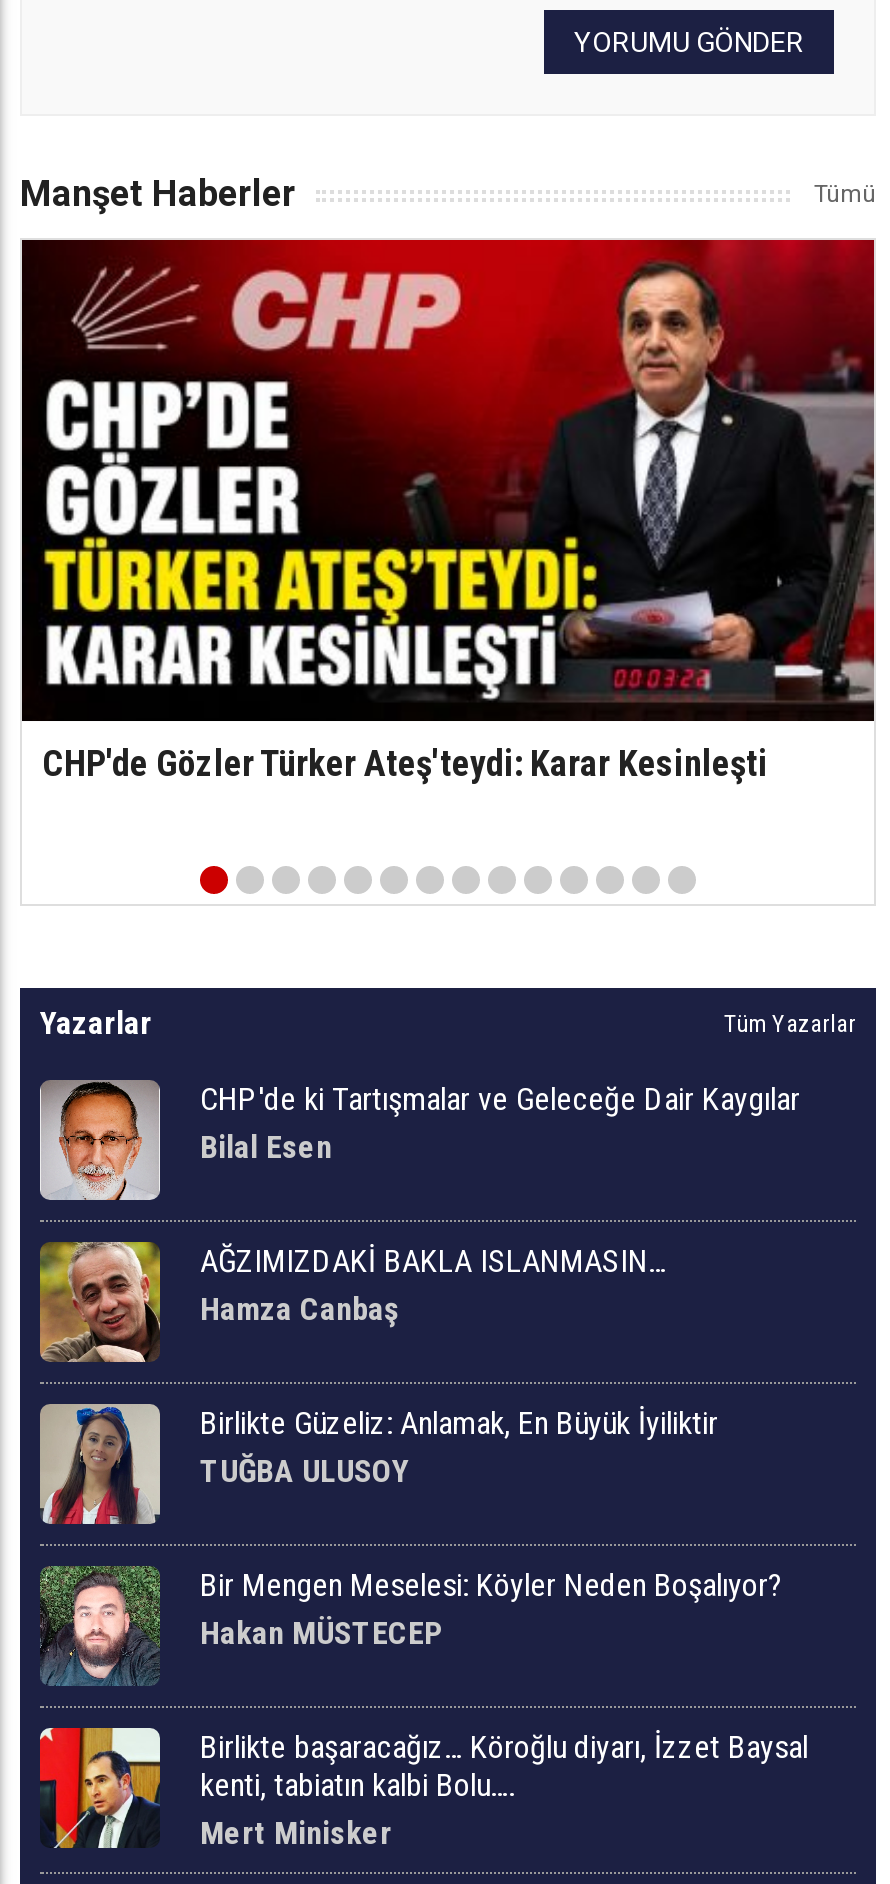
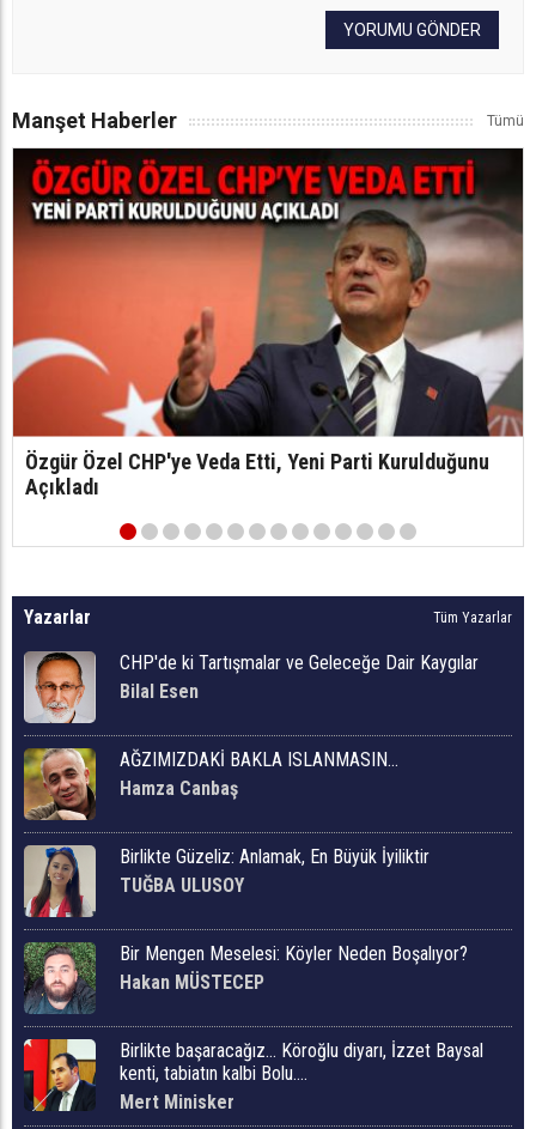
[20,238,876,783] [image] | CHP'de Gözler Türker Ateş'teydi: Karar Kesinleşti -> [12,147,524,499] [image] | Özgür Özel CHP'ye Veda Etti, Yeni Parti Kurulduğunu | Açıkladı

